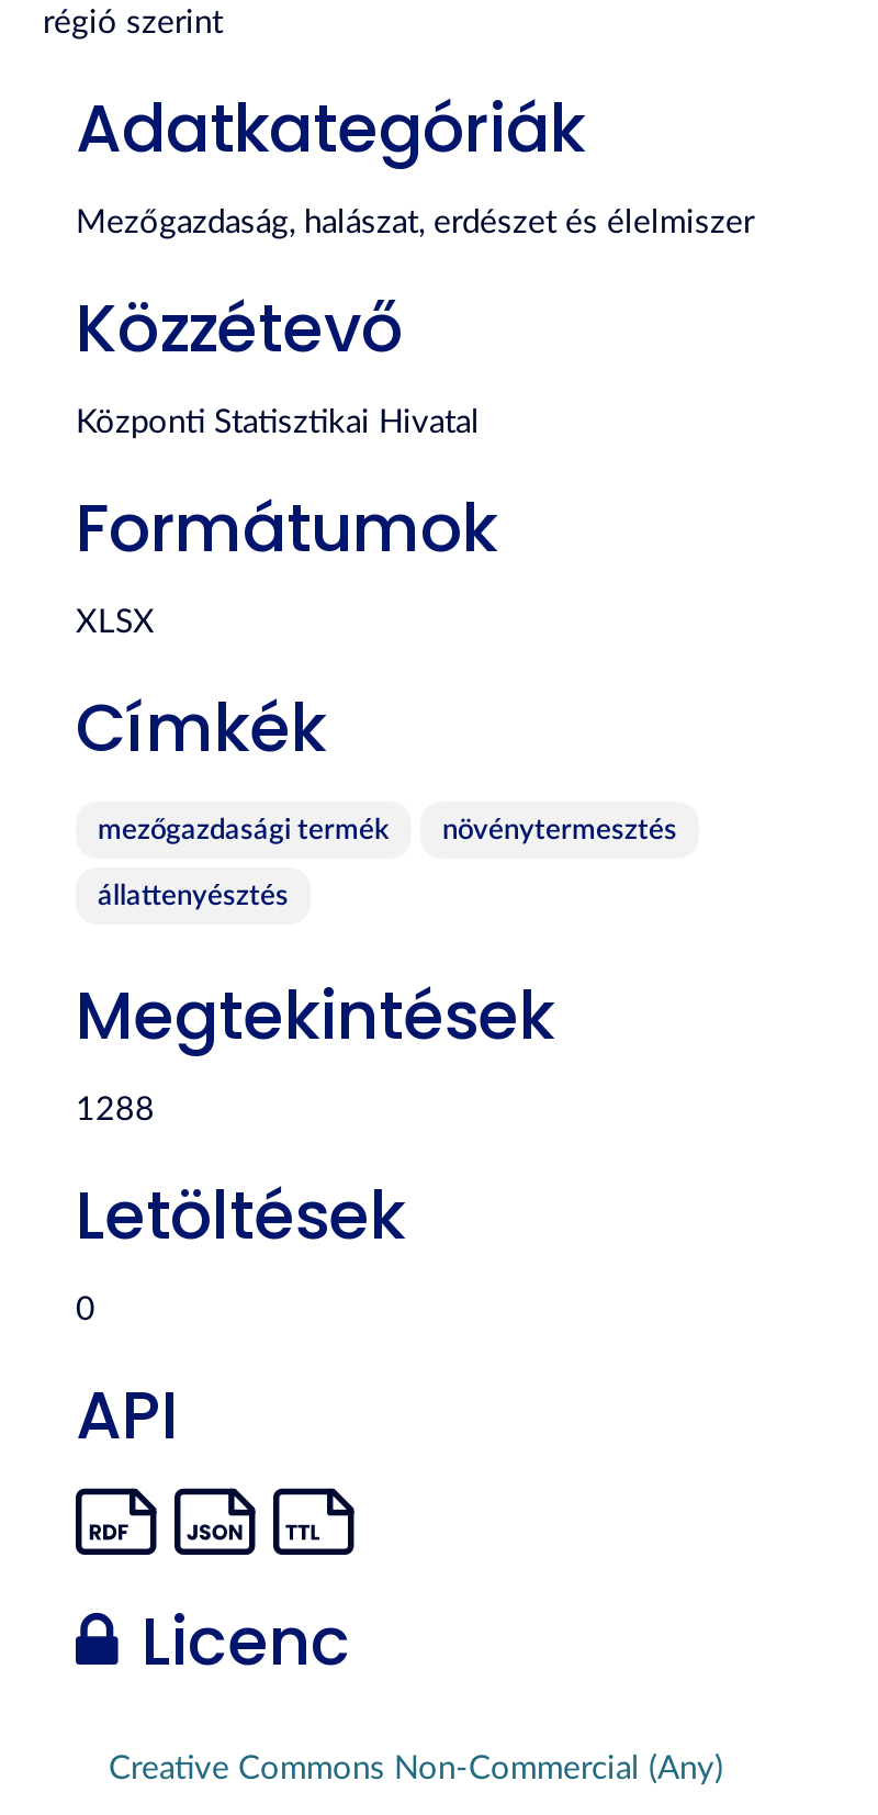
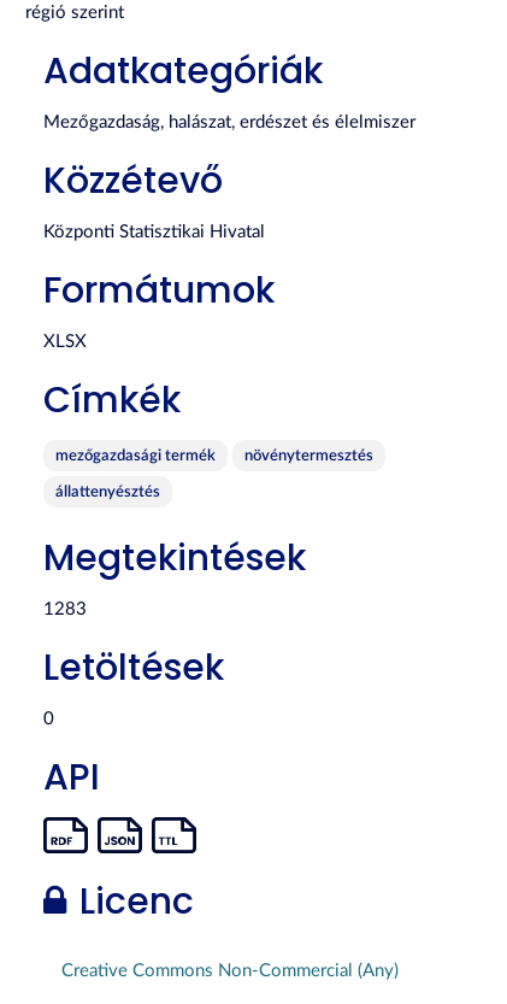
[76,1094,155,1127] 1288 -> [43,600,87,618] 1283

